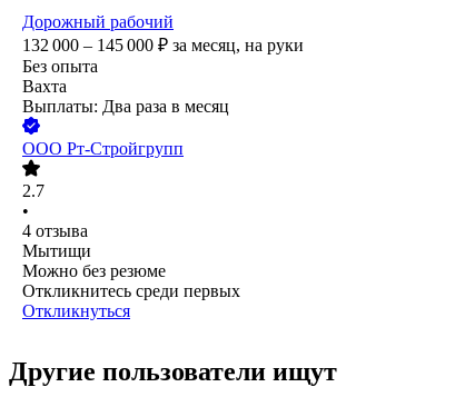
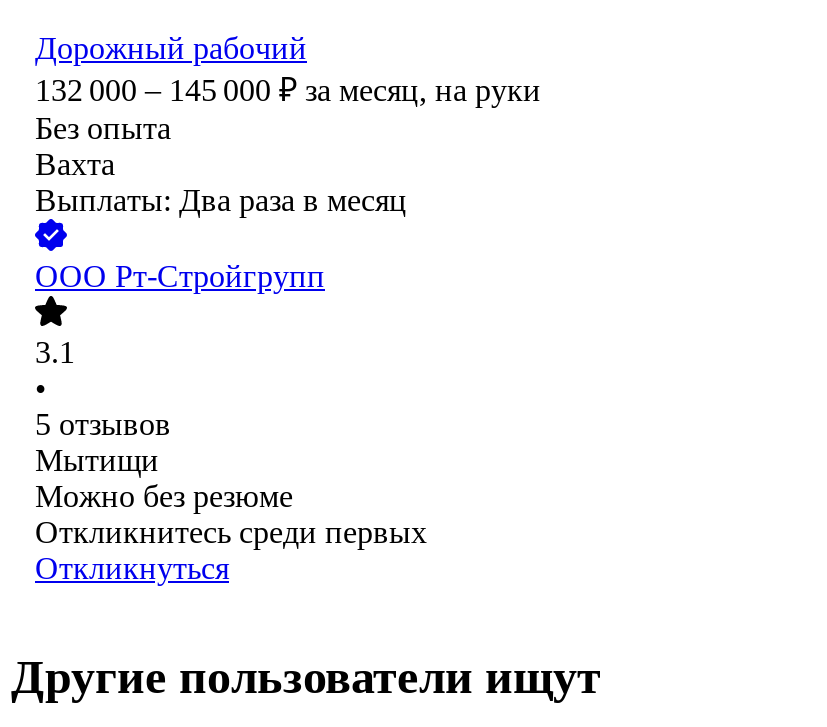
[22,182,44,201] 2.7 -> [35,336,75,370] 3.1
[22,222,88,241] 4 отзыва -> [35,408,171,442] 5 отзывов

